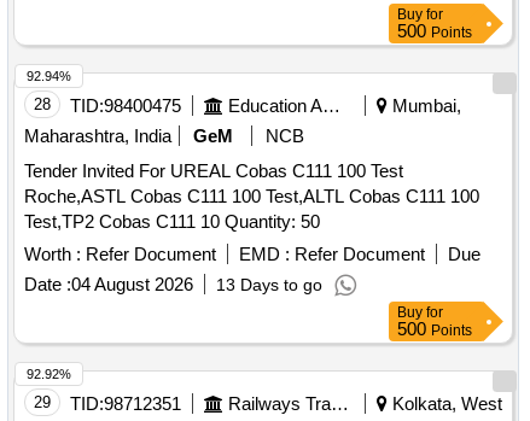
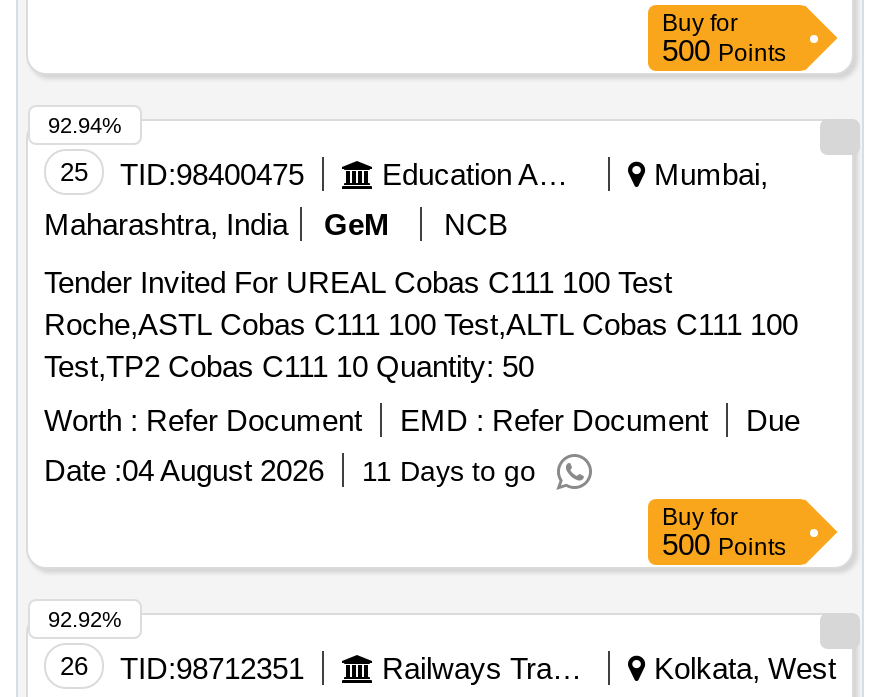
[34,96,181,116] 28 TID:98400475 -> [60,157,304,191] 25 TID:98400475
[24,274,322,295] Date : 04 August 2026 13 Days to go -> [44,453,536,487] Date : 04 August 2026 11 Days to go
[34,393,181,414] 29 TID:98712351 -> [60,651,304,685] 26 TID:98712351

